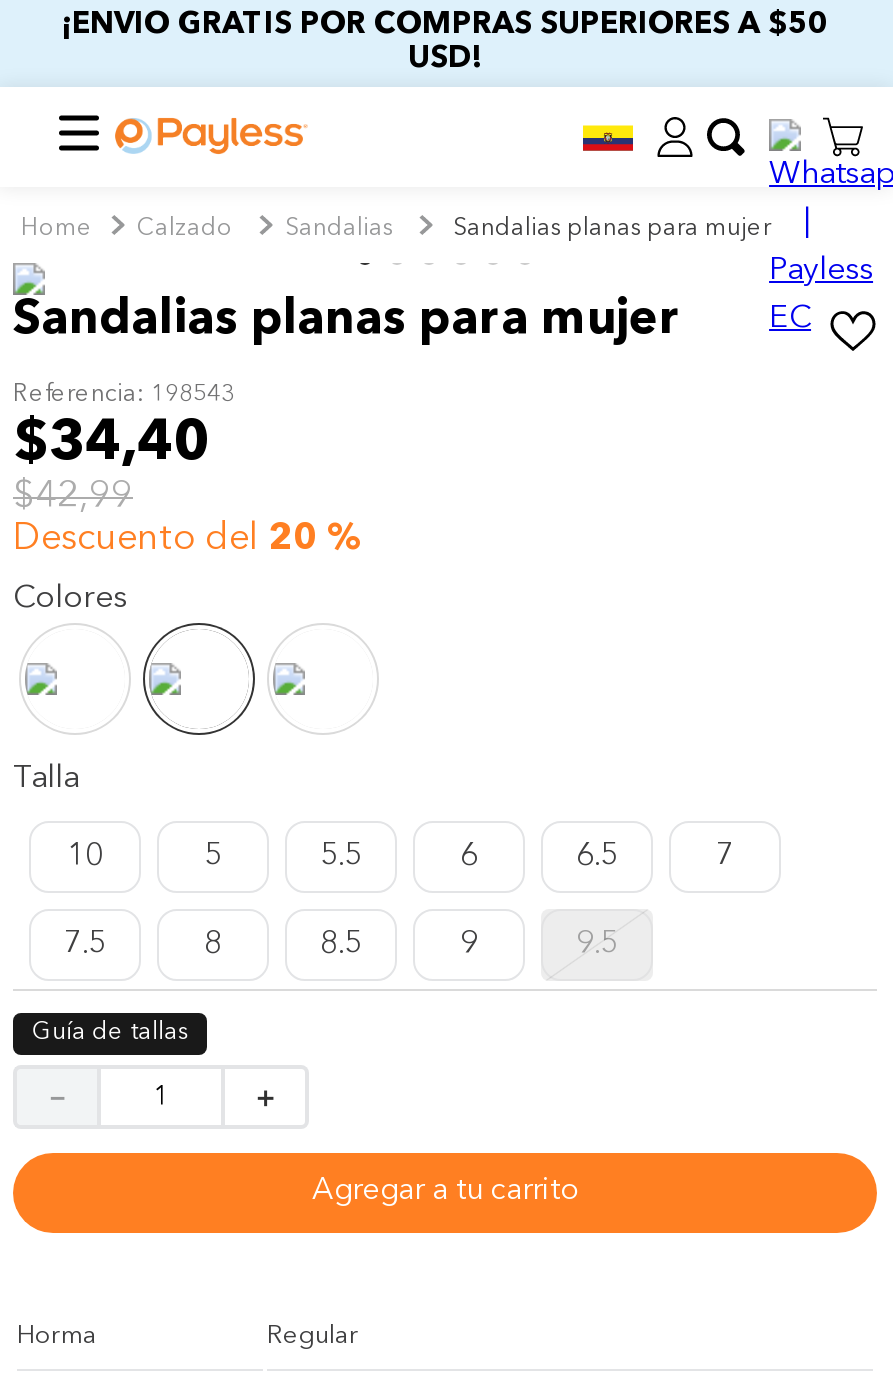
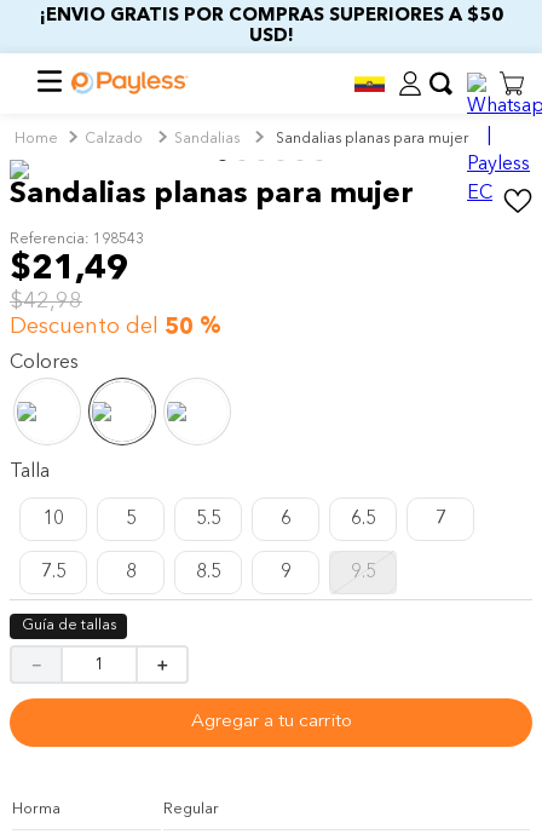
[13,418,209,474] $34,40 -> [10,253,128,287] $21,49
[13,480,133,516] $42,99 -> [10,291,82,313] $42,98
[13,522,363,558] Descuento del 20 % -> [10,316,221,338] Descuento del 50 %

